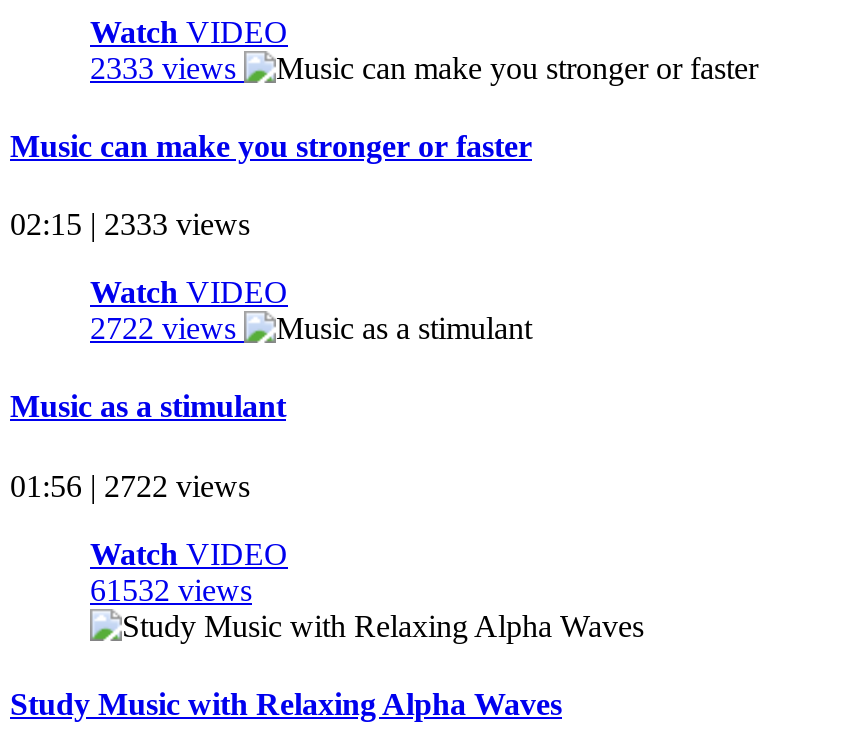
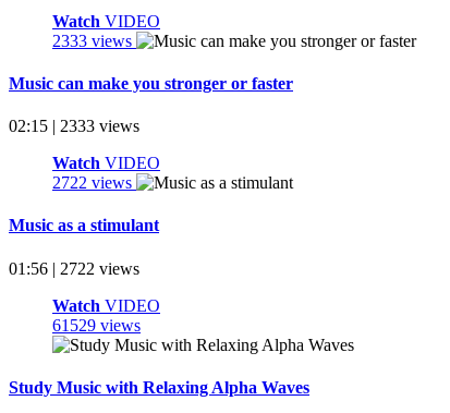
[90,572,252,606] 61532 views -> [52,316,141,334] 61529 views

